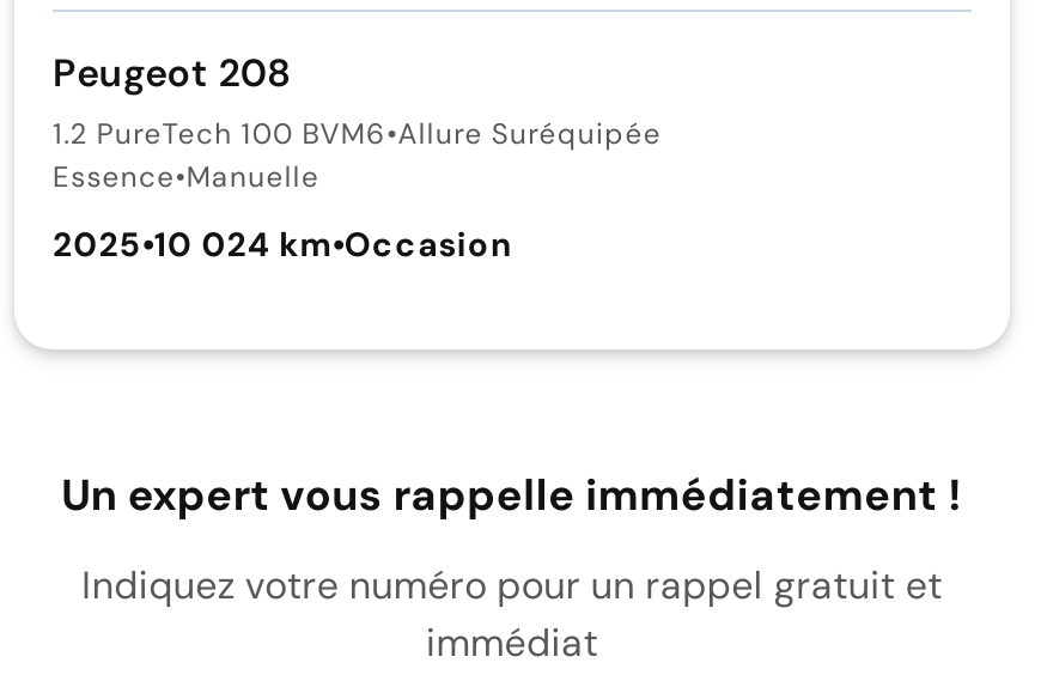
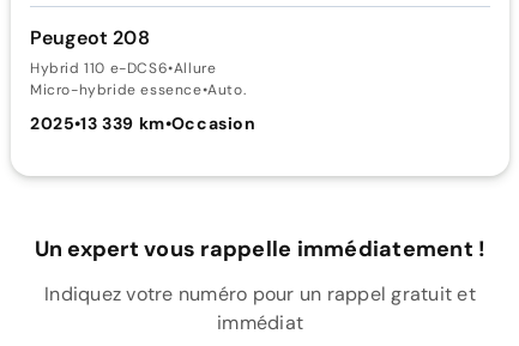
[53,114,661,196] 1.2 PureTech 100 BVM6•Allure Suréquipée | Essence•Manuelle -> [30,58,246,99] Hybrid 110 e-DCS6•Allure | Micro-hybride essence•Auto.
[53,222,514,265] 2025•10 024 km•Occasion -> [30,112,256,134] 2025•13 339 km•Occasion

